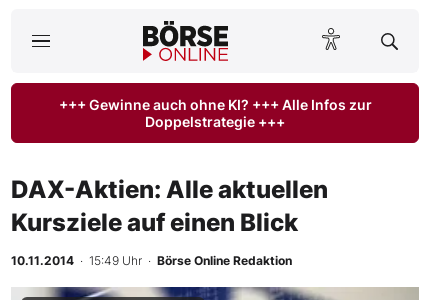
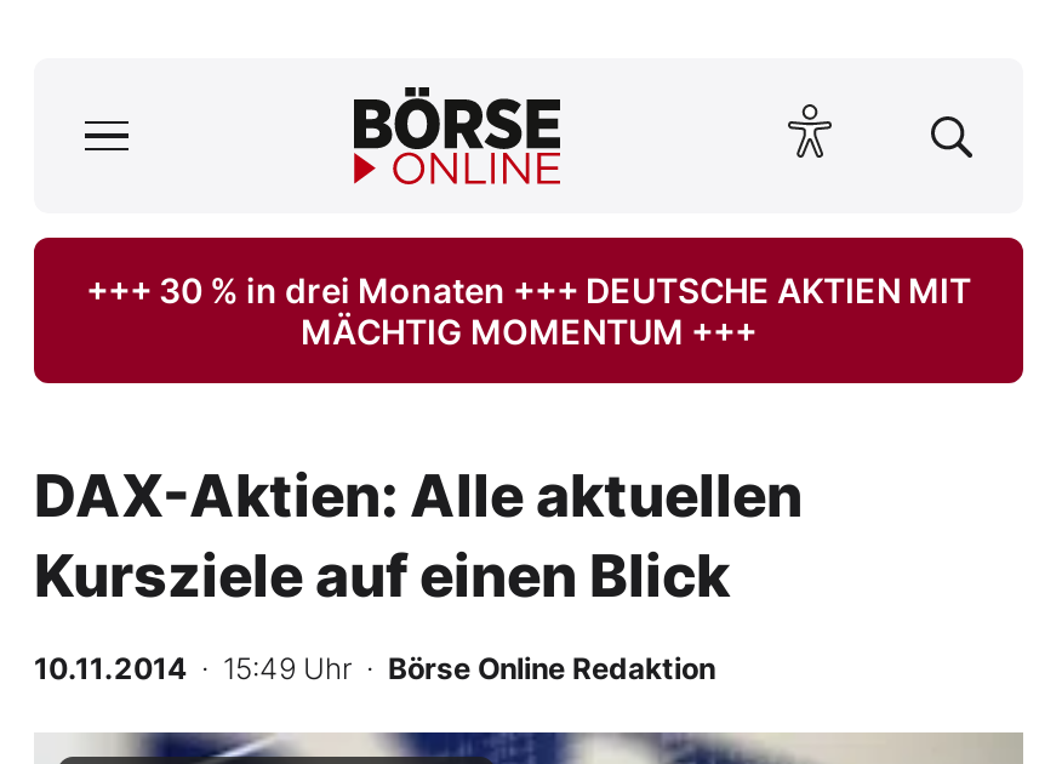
[58,96,371,130] +++ Gewinne auch ohne KI? +++ Alle Infos zur | Doppelstrategie +++ -> [86,269,971,352] +++ 30 % in drei Monaten +++ DEUTSCHE AKTIEN MIT | MÄCHTIG MOMENTUM +++

